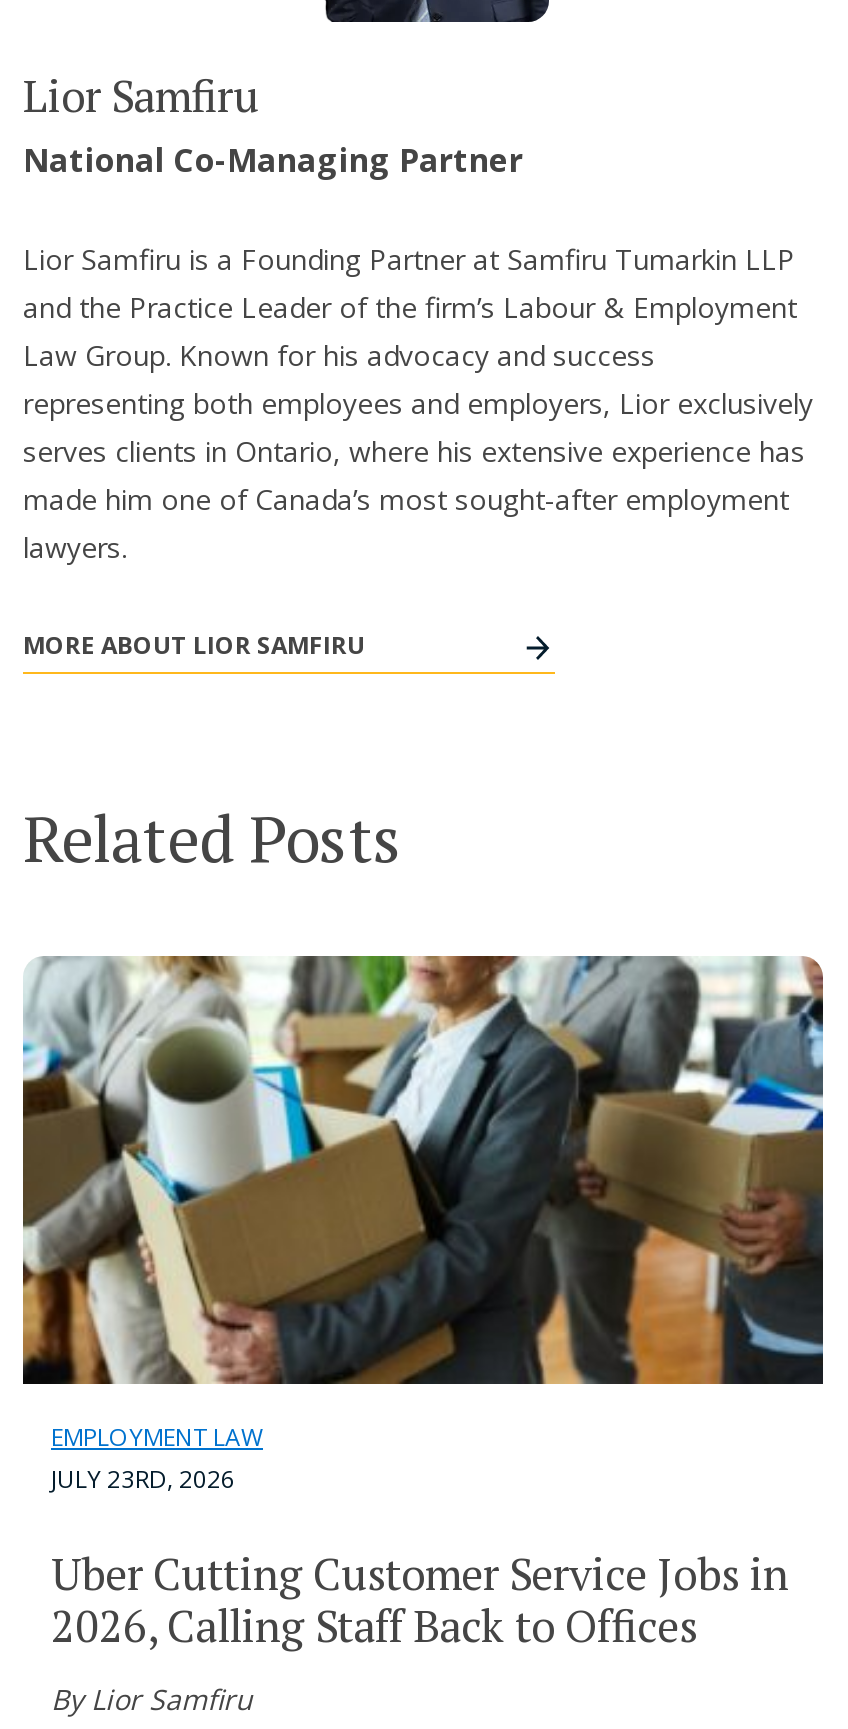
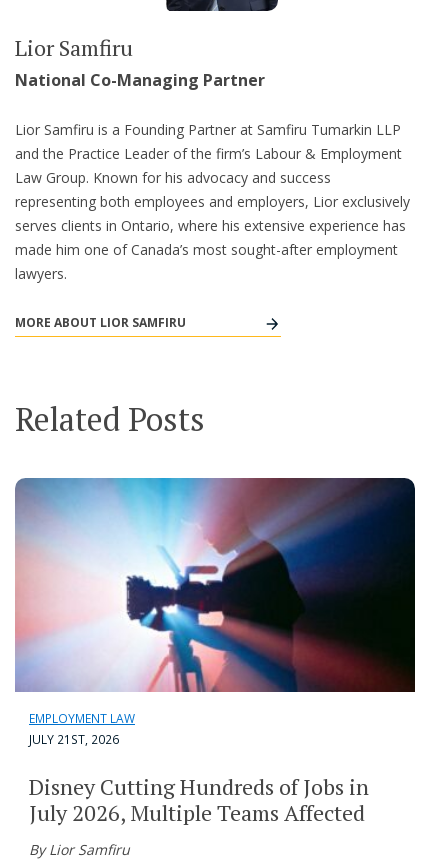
[21,954,825,1496] [image] | JULY 23RD, 2026 -> [15,477,416,748] [image] | JULY 21ST, 2026
[51,1544,789,1654] Uber Cutting Customer Service Jobs in | 2026, Calling Staff Back to Offices -> [29,772,369,827] Disney Cutting Hundreds of Jobs in | July 2026, Multiple Teams Affected

